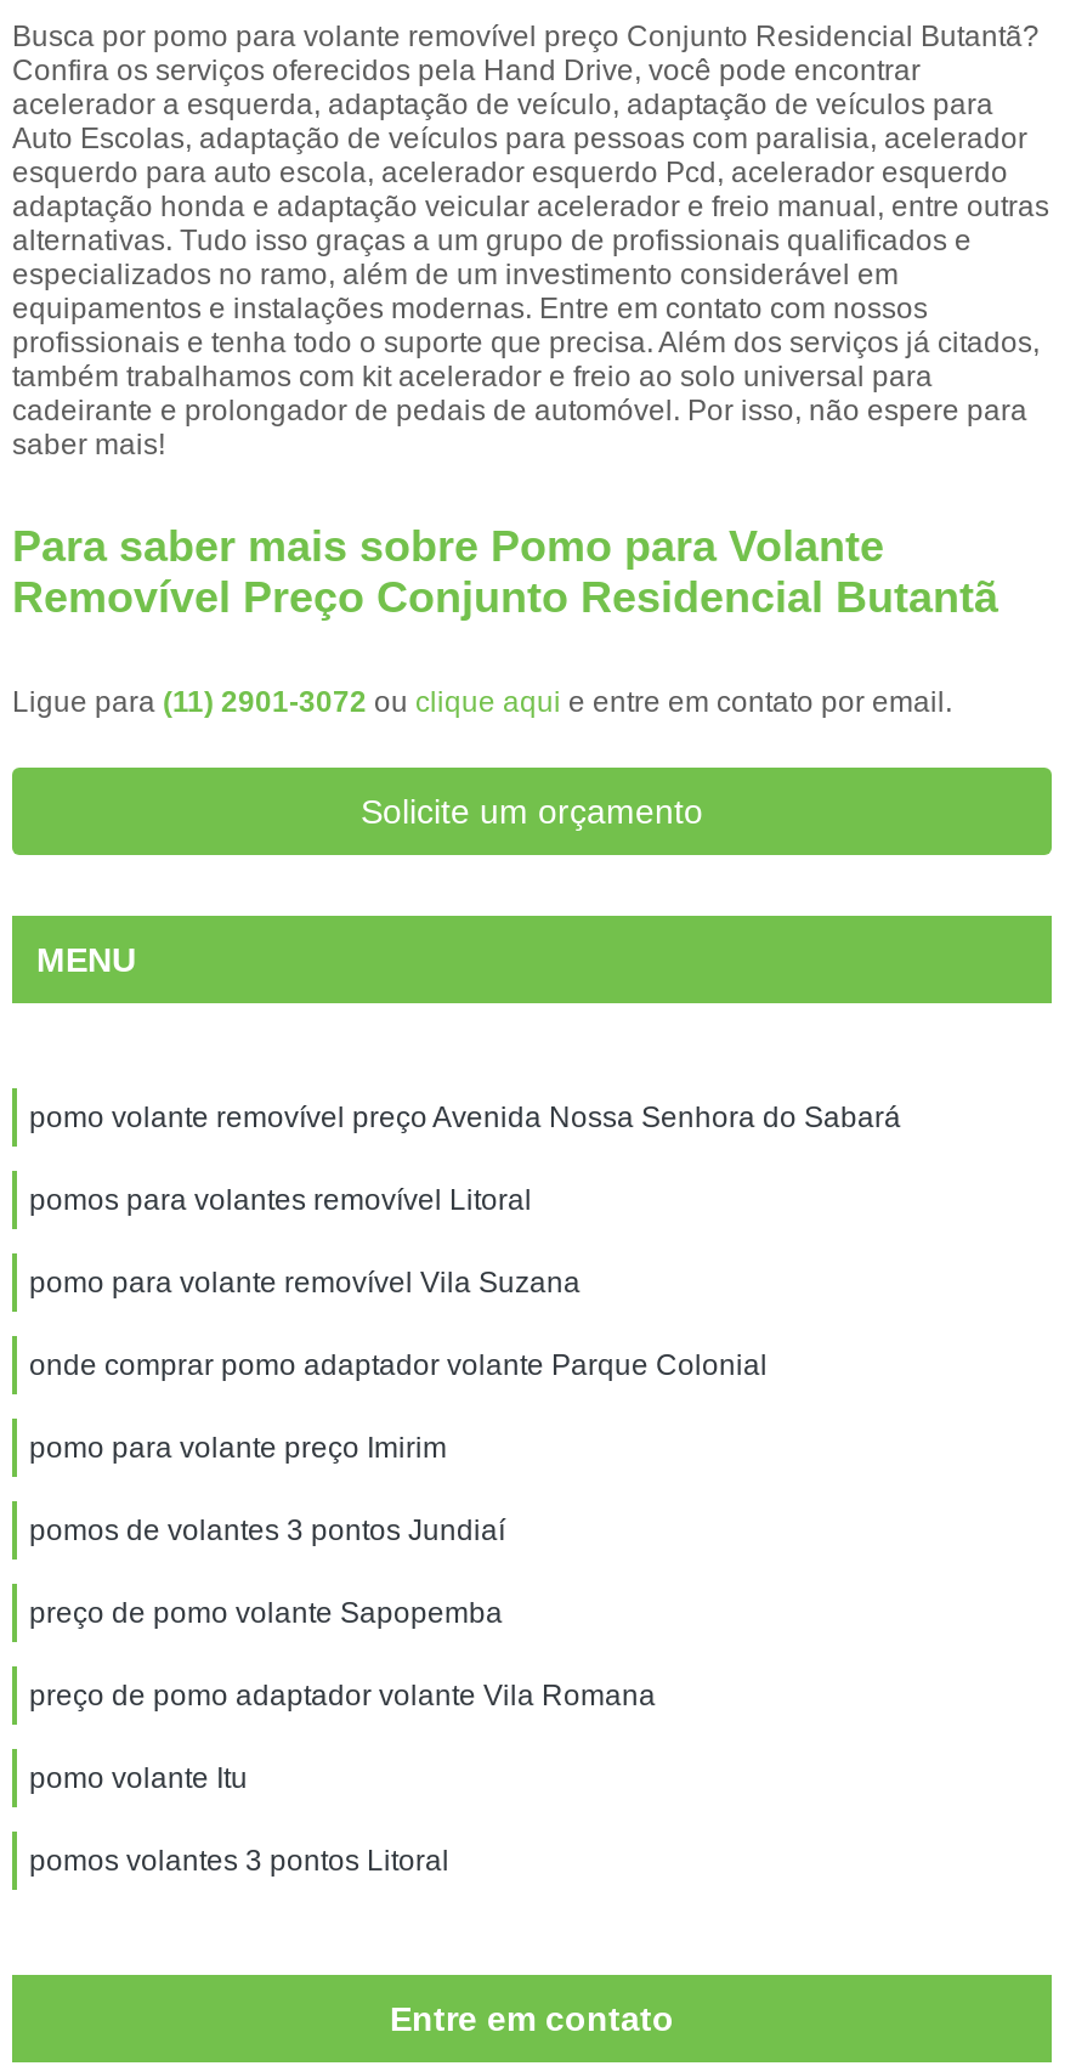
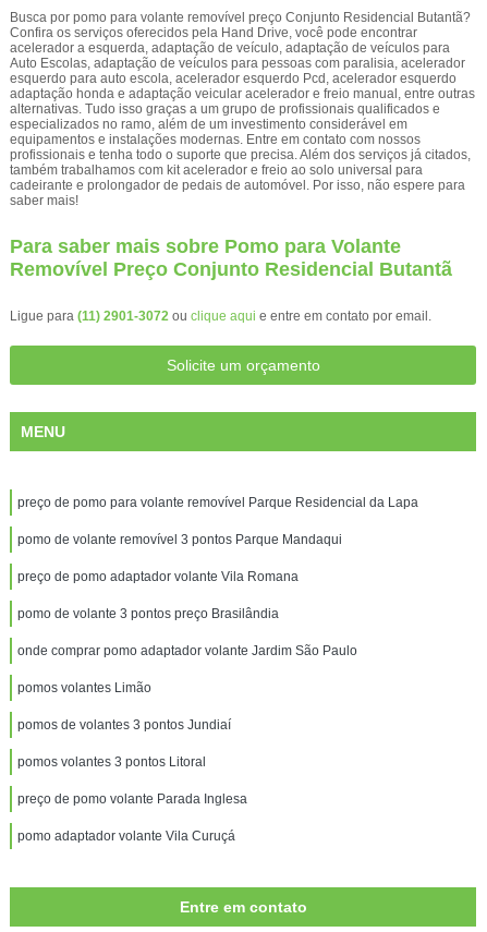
[29,1100,901,1630] pomo volante removível preço Avenida Nossa Senhora do Sabará | pomos para volantes removível Litoral | pomo para volante removível Vila Suzana | onde comprar pomo adaptador volante Parque Colonial | pomo para volante preço Imirim | preço de pomo volante Sapopemba -> [17,495,418,547] preço de pomo para volante removível Parque Residencial da Lapa | pomo de volante removível 3 pontos Parque Mandaqui
moved [29,1513,505,1547] -> [17,717,231,733]: pomos de volantes 3 pontos Jundiaí
moved [29,1679,656,1713] -> [17,569,299,584]: preço de pomo adaptador volante Vila Romana
[29,1761,255,1795] pomo volante Itu -> [17,606,357,695] pomo de volante 3 pontos preço Brasilândia | onde comprar pomo adaptador volante Jardim São Paulo | pomos volantes Limão
moved [29,1844,449,1878] -> [17,754,206,770]: pomos volantes 3 pontos Litoral
none -> [17,791,247,844] preço de pomo volante Parada Inglesa | pomo adaptador volante Vila Curuçá

